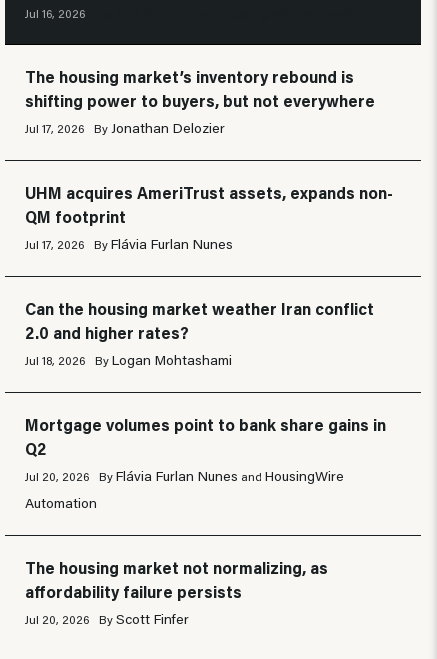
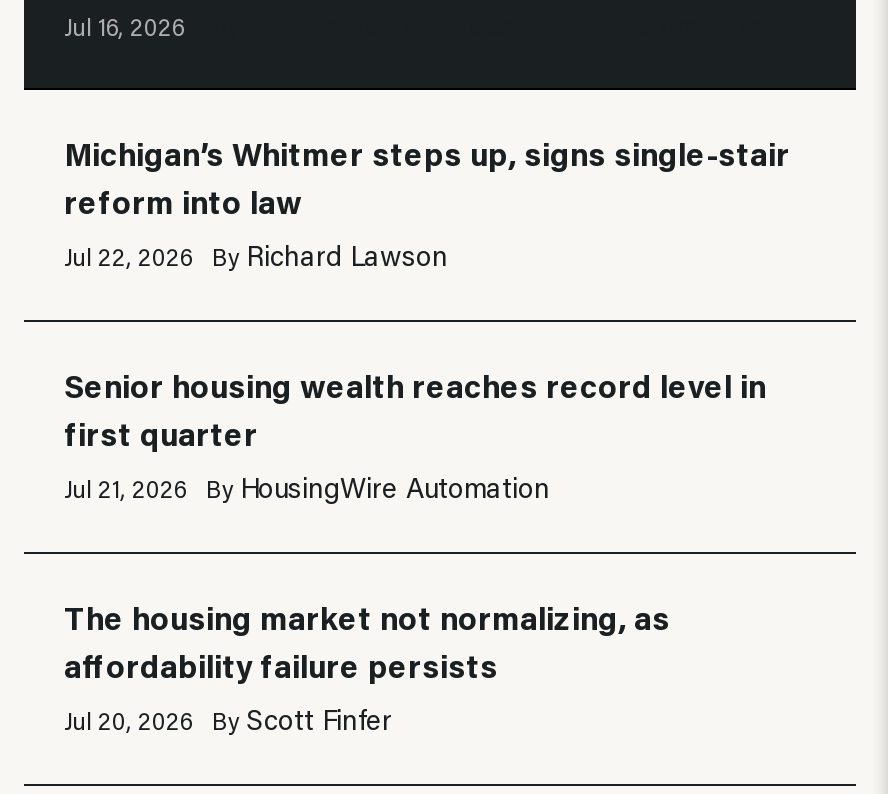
[25,66,393,512] The housing market’s inventory rebound is | shifting power to buyers, but not everywhere | Jul 17, 2026 | By Jonathan Delozier | UHM acquires AmeriTrust assets, expands non- | QM footprint | Jul 17, 2026 | By Flávia Furlan Nunes | Can the housing market weather Iran conflict | 2.0 and higher rates? | Jul 18, 2026 | By Logan Mohtashami | Mortgage volumes point to bank share gains in | Q2 | Jul 20, 2026 | By Flávia Furlan Nunes and HousingWire | Automation -> [64,132,790,506] Michigan’s Whitmer steps up, signs single-stair | reform into law | Jul 22, 2026 | By Richard Lawson | Senior housing wealth reaches record level in | first quarter | Jul 21, 2026 | By HousingWire Automation

